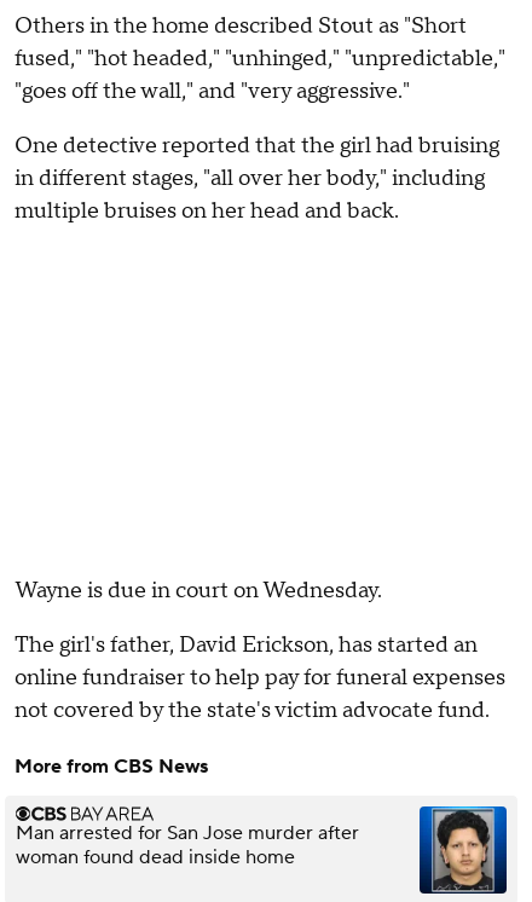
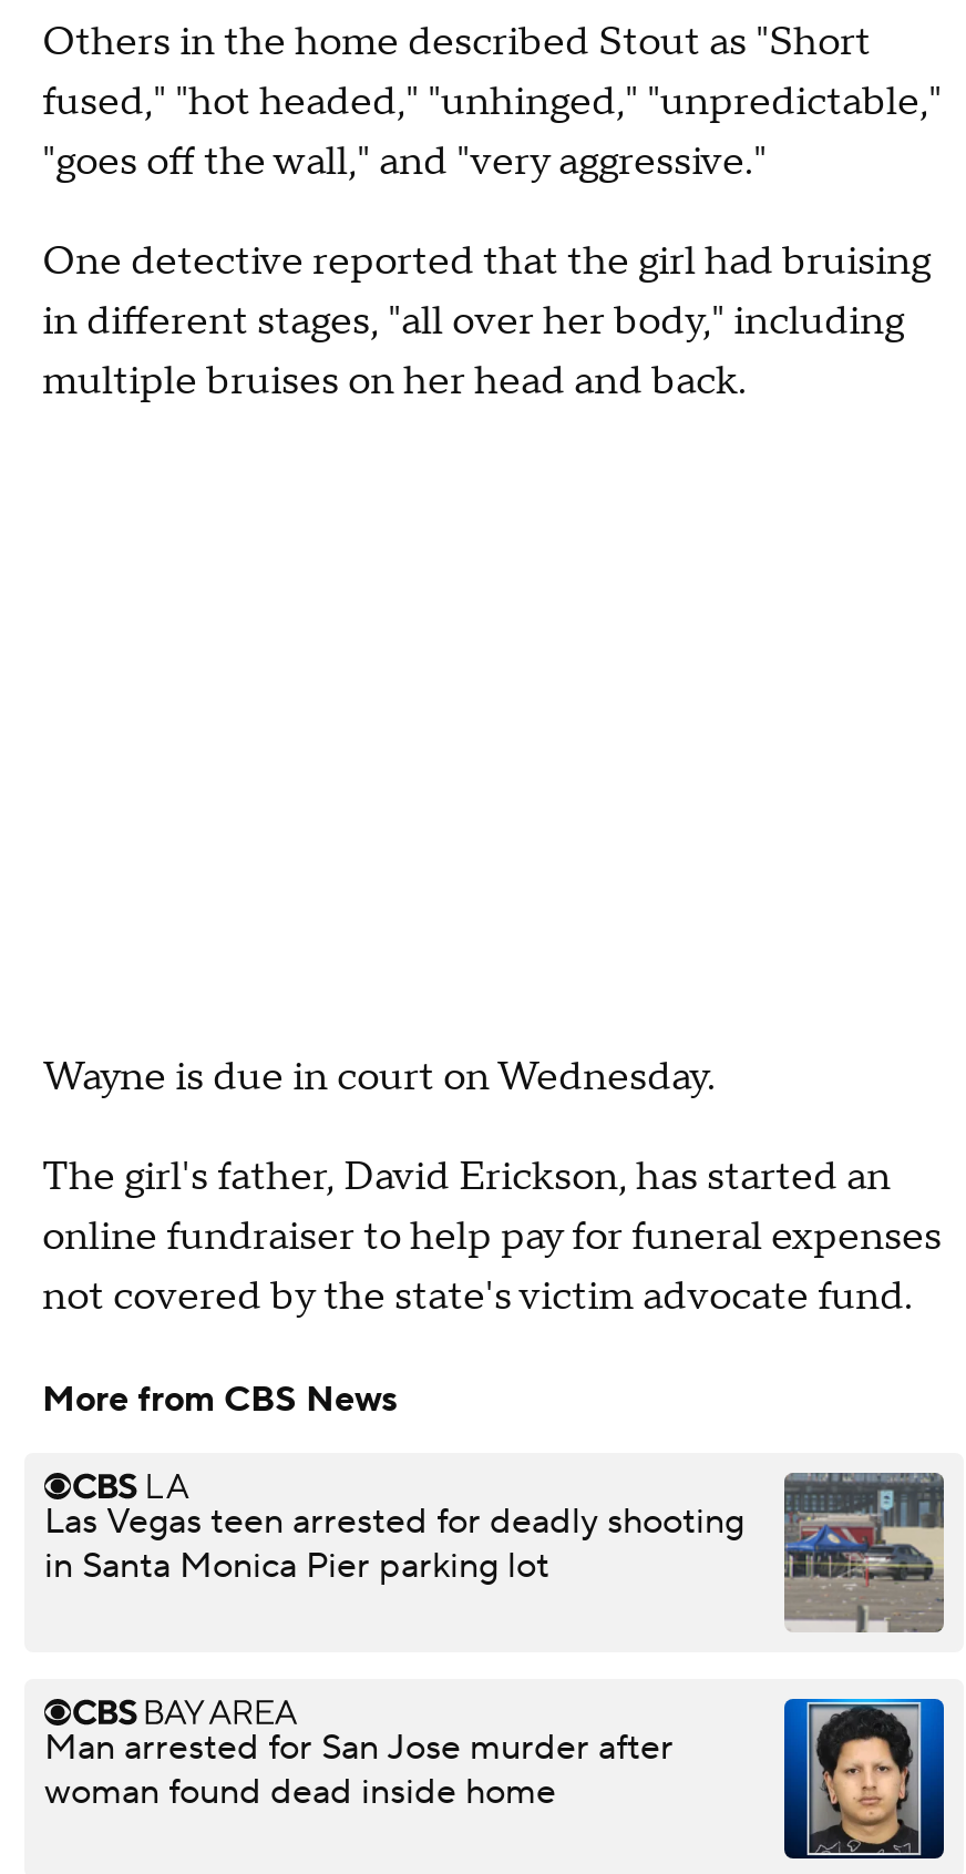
none -> [44,1471,946,1635] [image] | Las Vegas teen arrested for deadly shooting | in Santa Monica Pier parking lot

